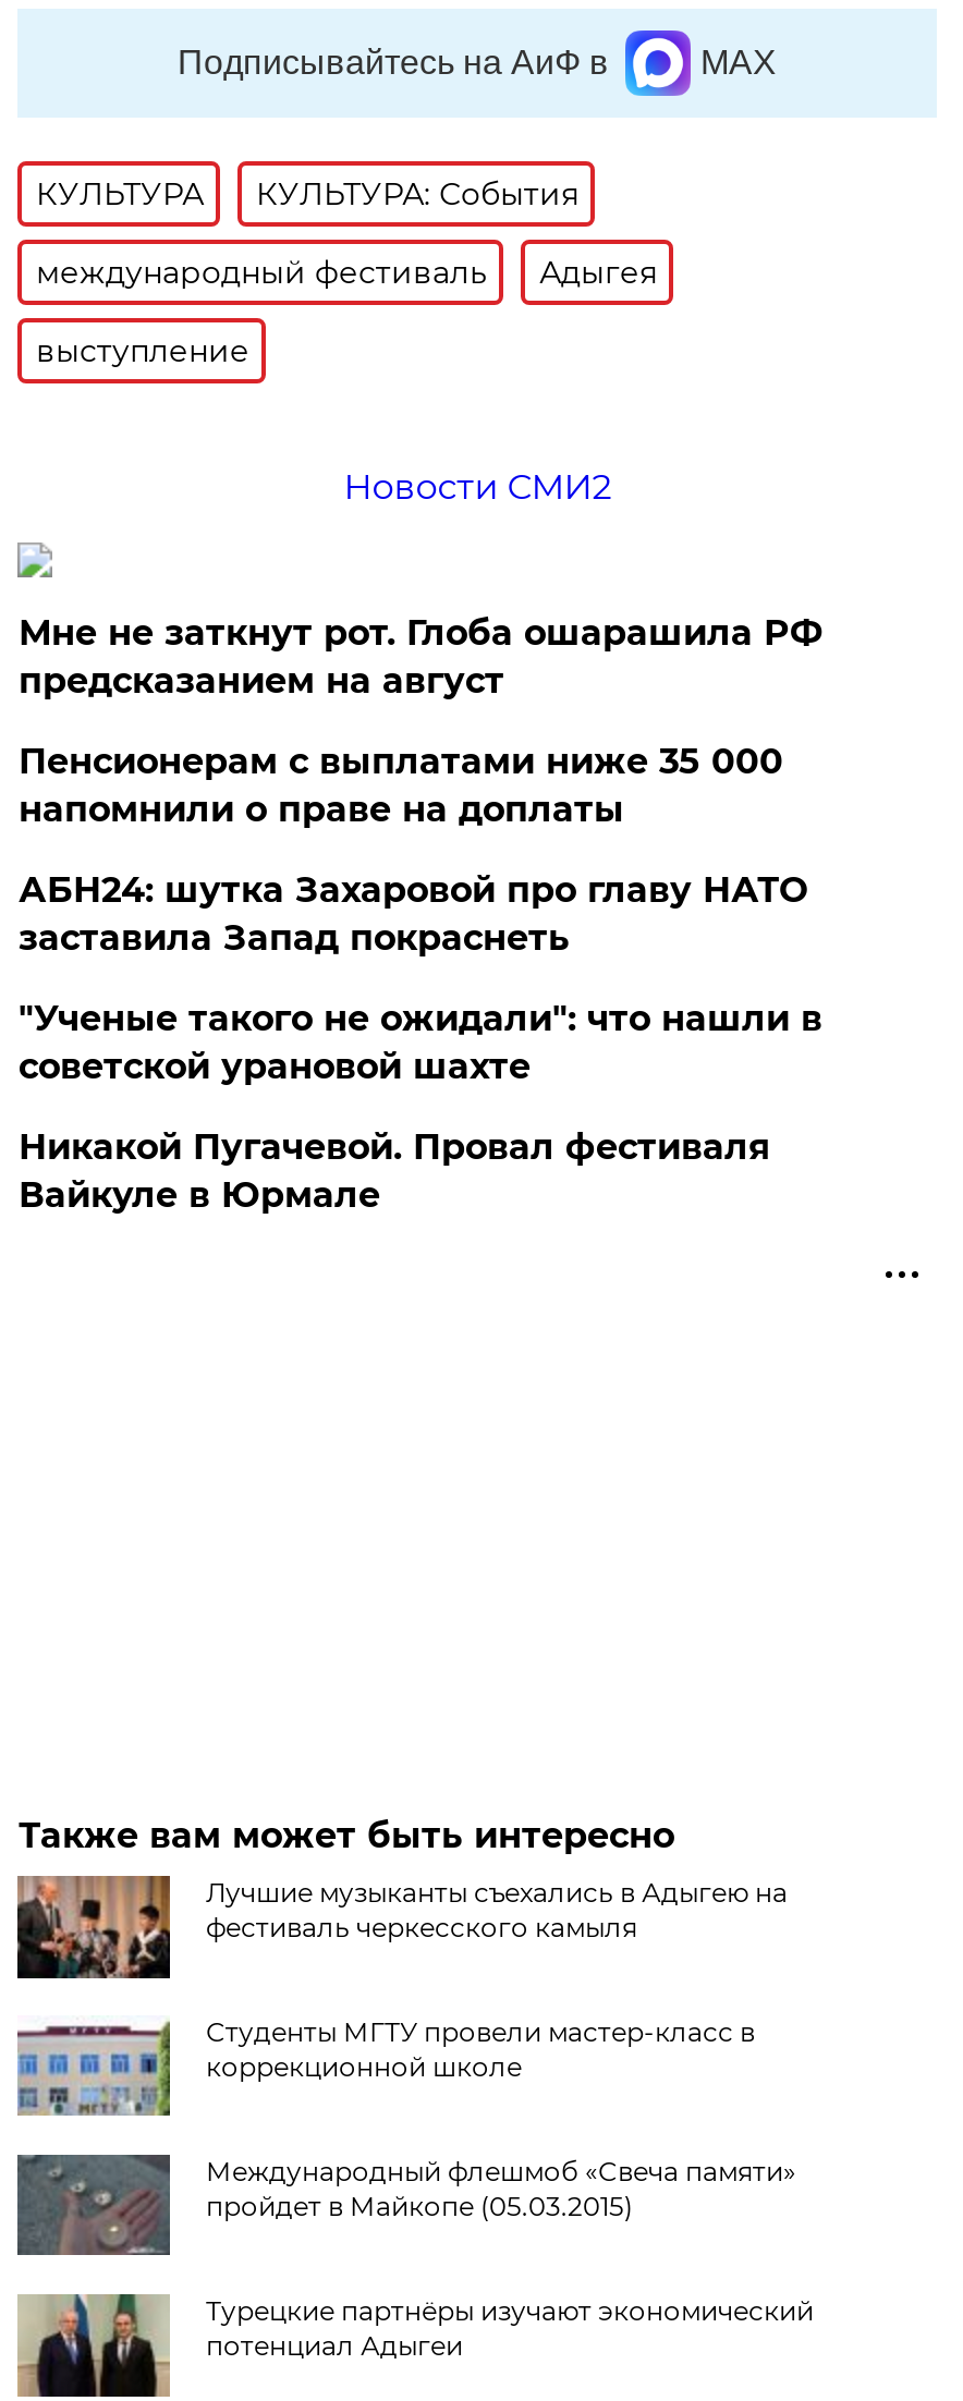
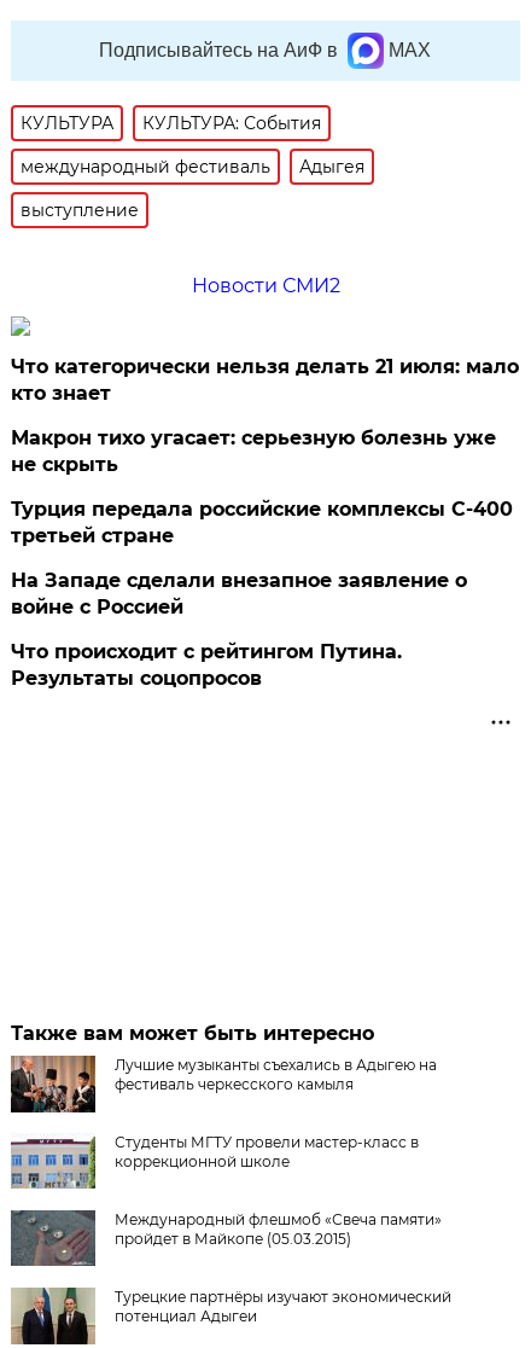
[18,612,822,701] Мне не заткнут рот. Глоба ошарашила РФ | предсказанием на август -> [11,355,519,405] Что категорически нельзя делать 21 июля: мало | кто знает
[18,741,783,830] Пенсионерам с выплатами ниже 35 000 | напомнили о праве на доплаты -> [11,426,496,476] Макрон тихо угасает: серьезную болезнь уже | не скрыть
[18,869,807,958] АБН24: шутка Захаровой про главу НАТО | заставила Запад покраснеть -> [11,498,513,547] Турция передала российские комплексы С-400 | третьей стране
[18,998,822,1087] "Ученые такого не ожидали": что нашли в | советской урановой шахте -> [11,569,468,618] На Западе сделали внезапное заявление о | войне с Россией
[18,1126,770,1216] Никакой Пугачевой. Провал фестиваля | Вайкуле в Юрмале -> [11,640,402,690] Что происходит с рейтингом Путина. | Результаты соцопросов

